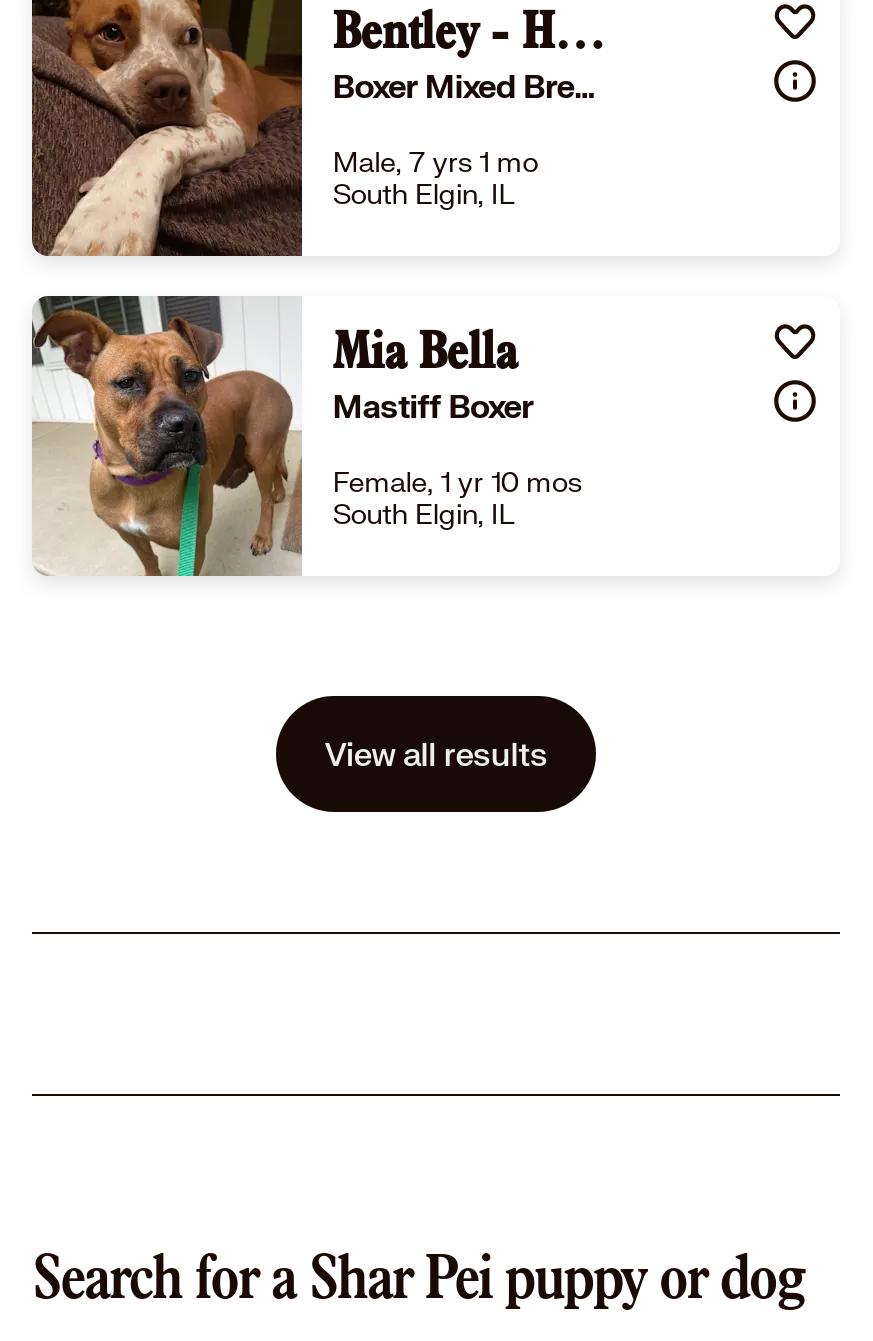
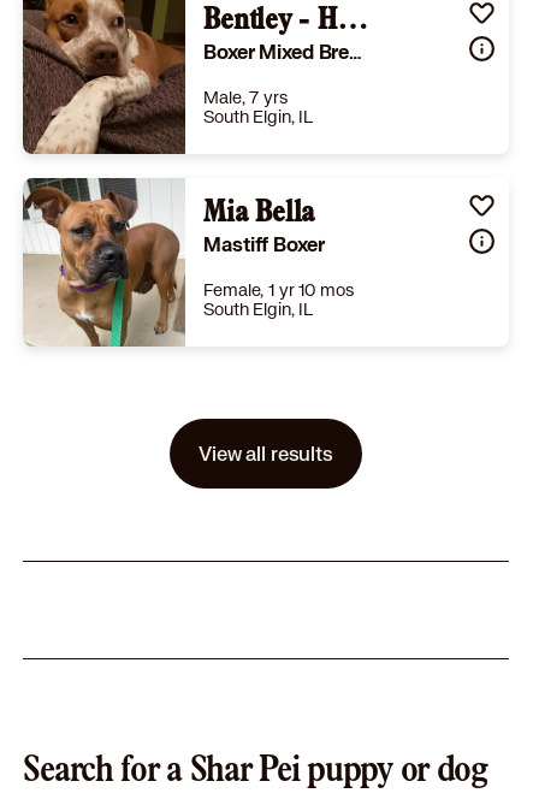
[333,144,538,178] Male, 7 yrs 1 mo -> [204,87,287,107] Male, 7 yrs

